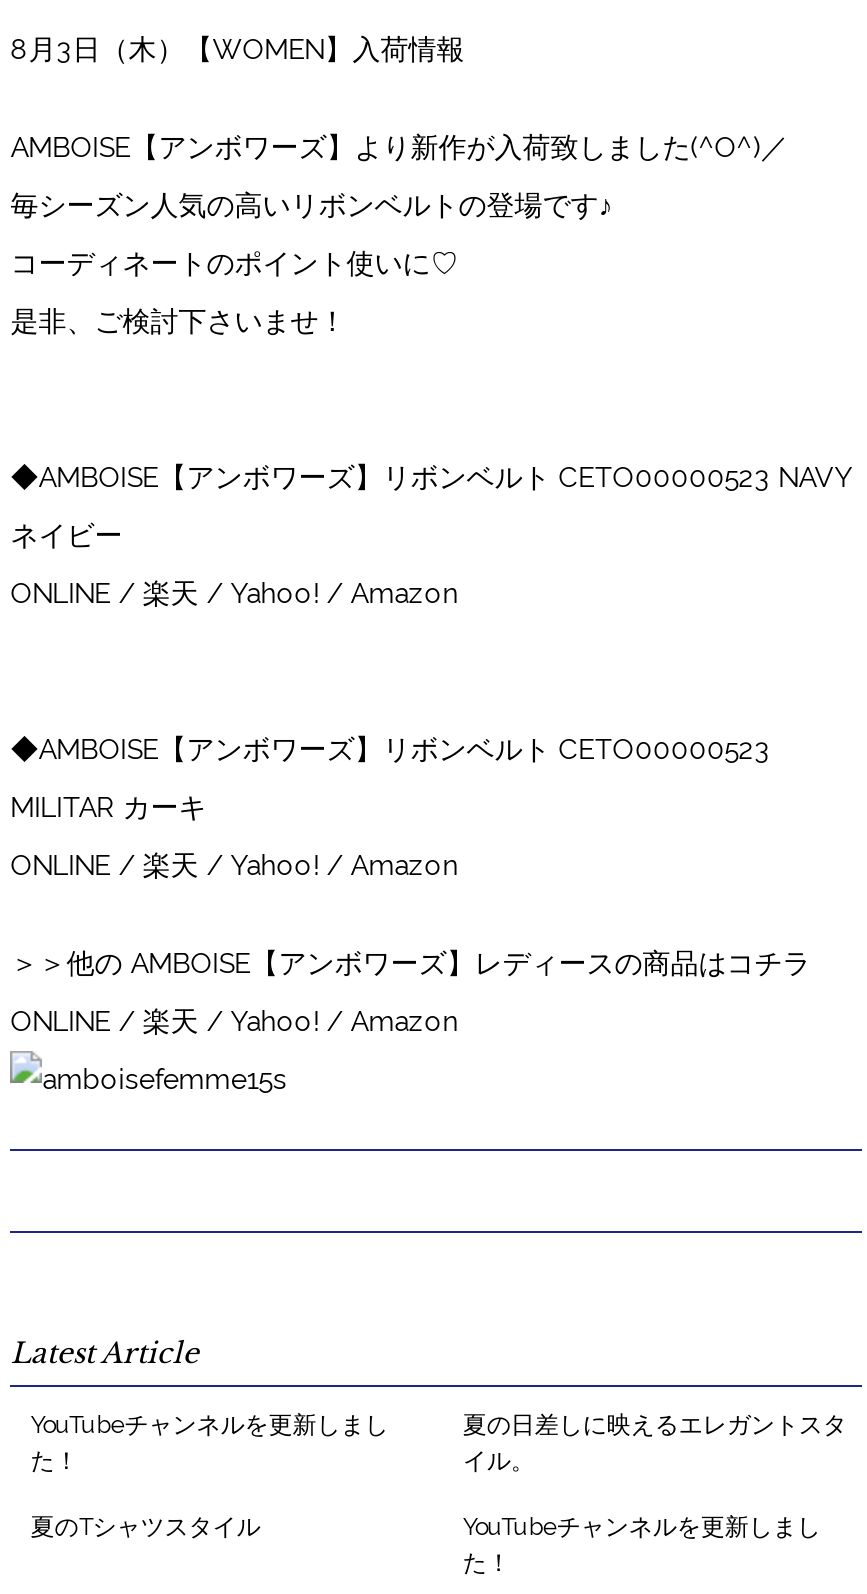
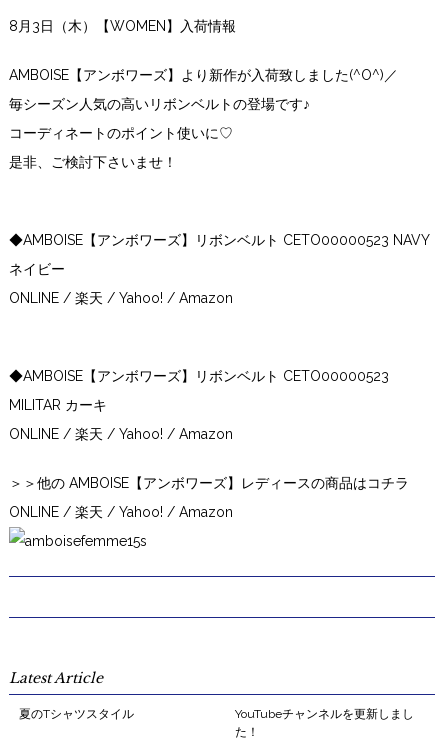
[30,1411,388,1475] YouTubeチャンネルを更新しまし | た！ -> none
[463,1411,847,1475] 夏の日差しに映えるエレガントスタ | イル。 -> none

